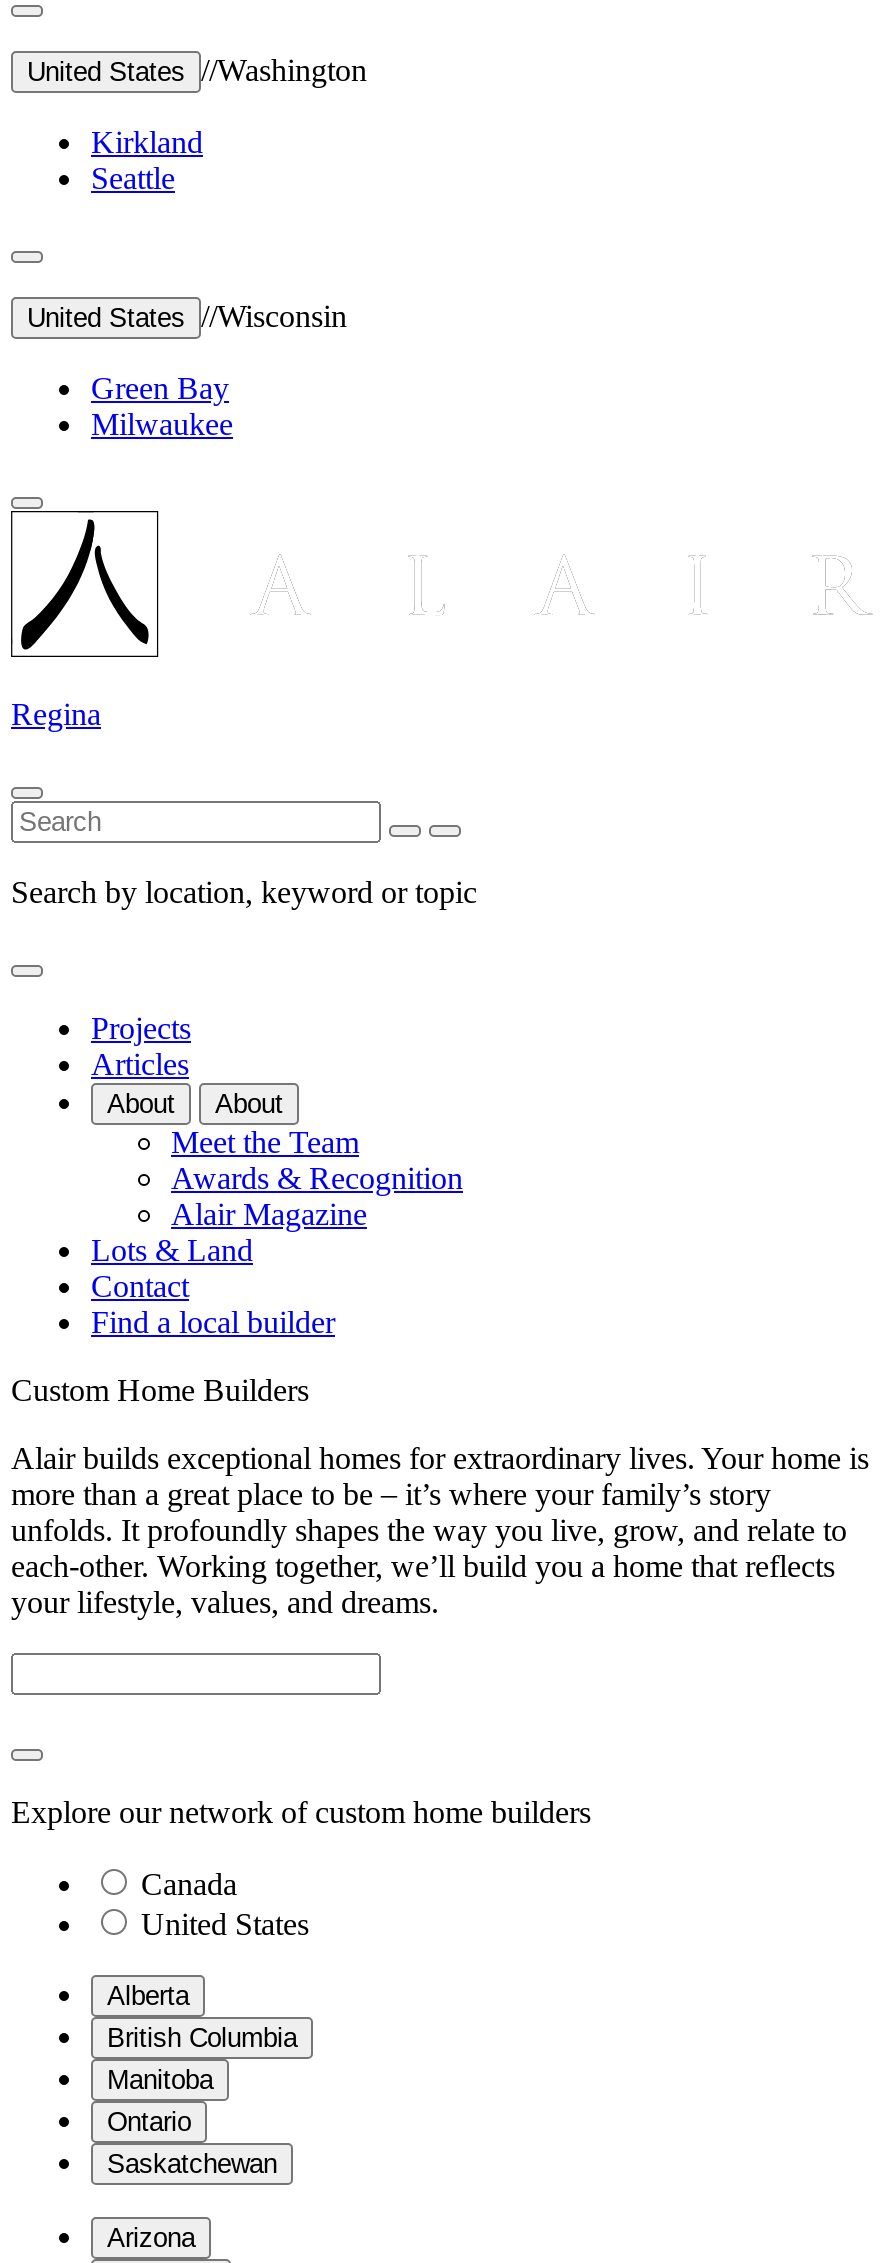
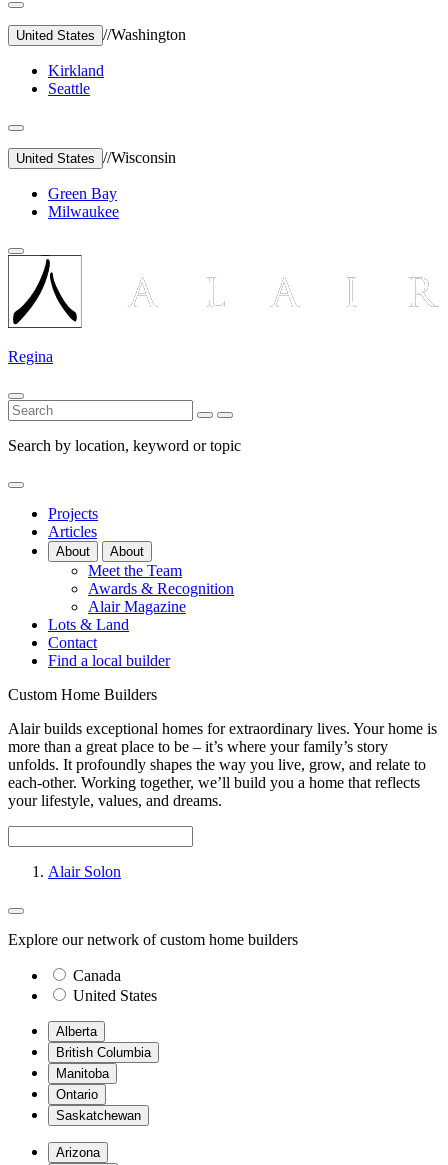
none -> [48,863,121,880] Alair Solon

